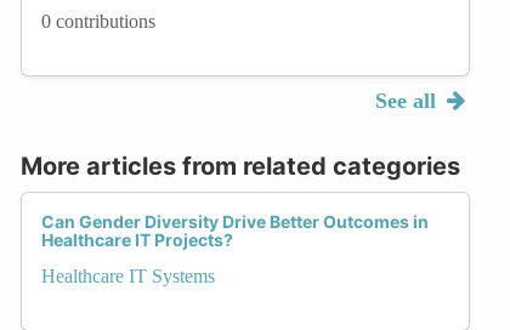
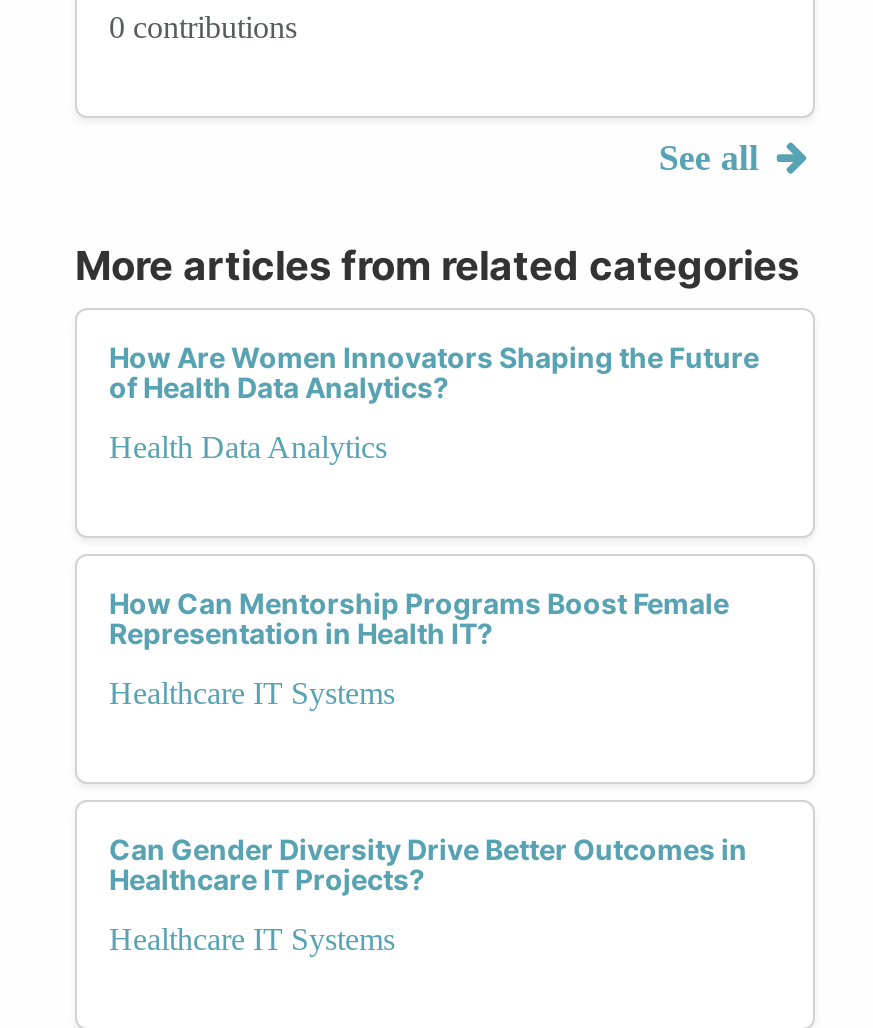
none -> [109,340,759,464] How Are Women Innovators Shaping the Future | of Health Data Analytics? | Health Data Analytics
none -> [109,586,729,710] How Can Mentorship Programs Boost Female | Representation in Health IT? | Healthcare IT Systems

